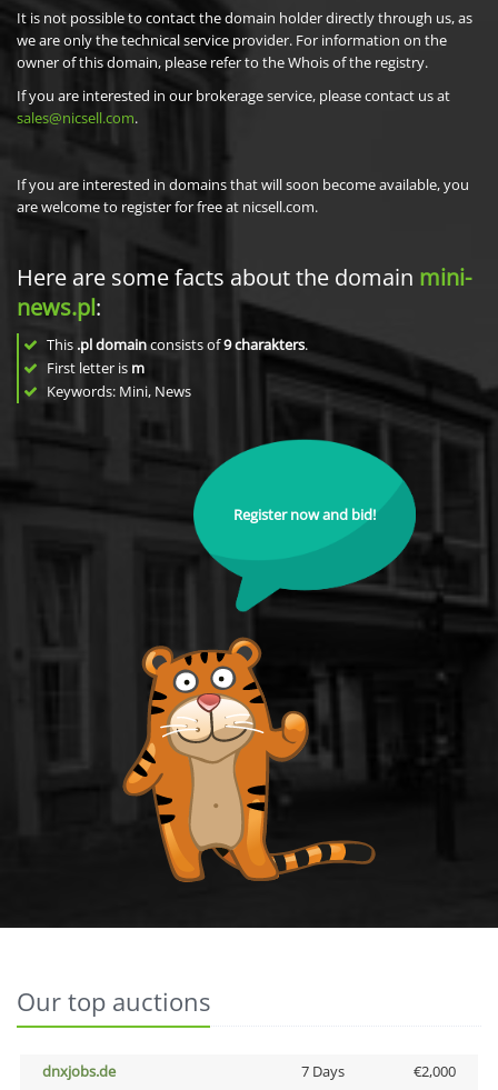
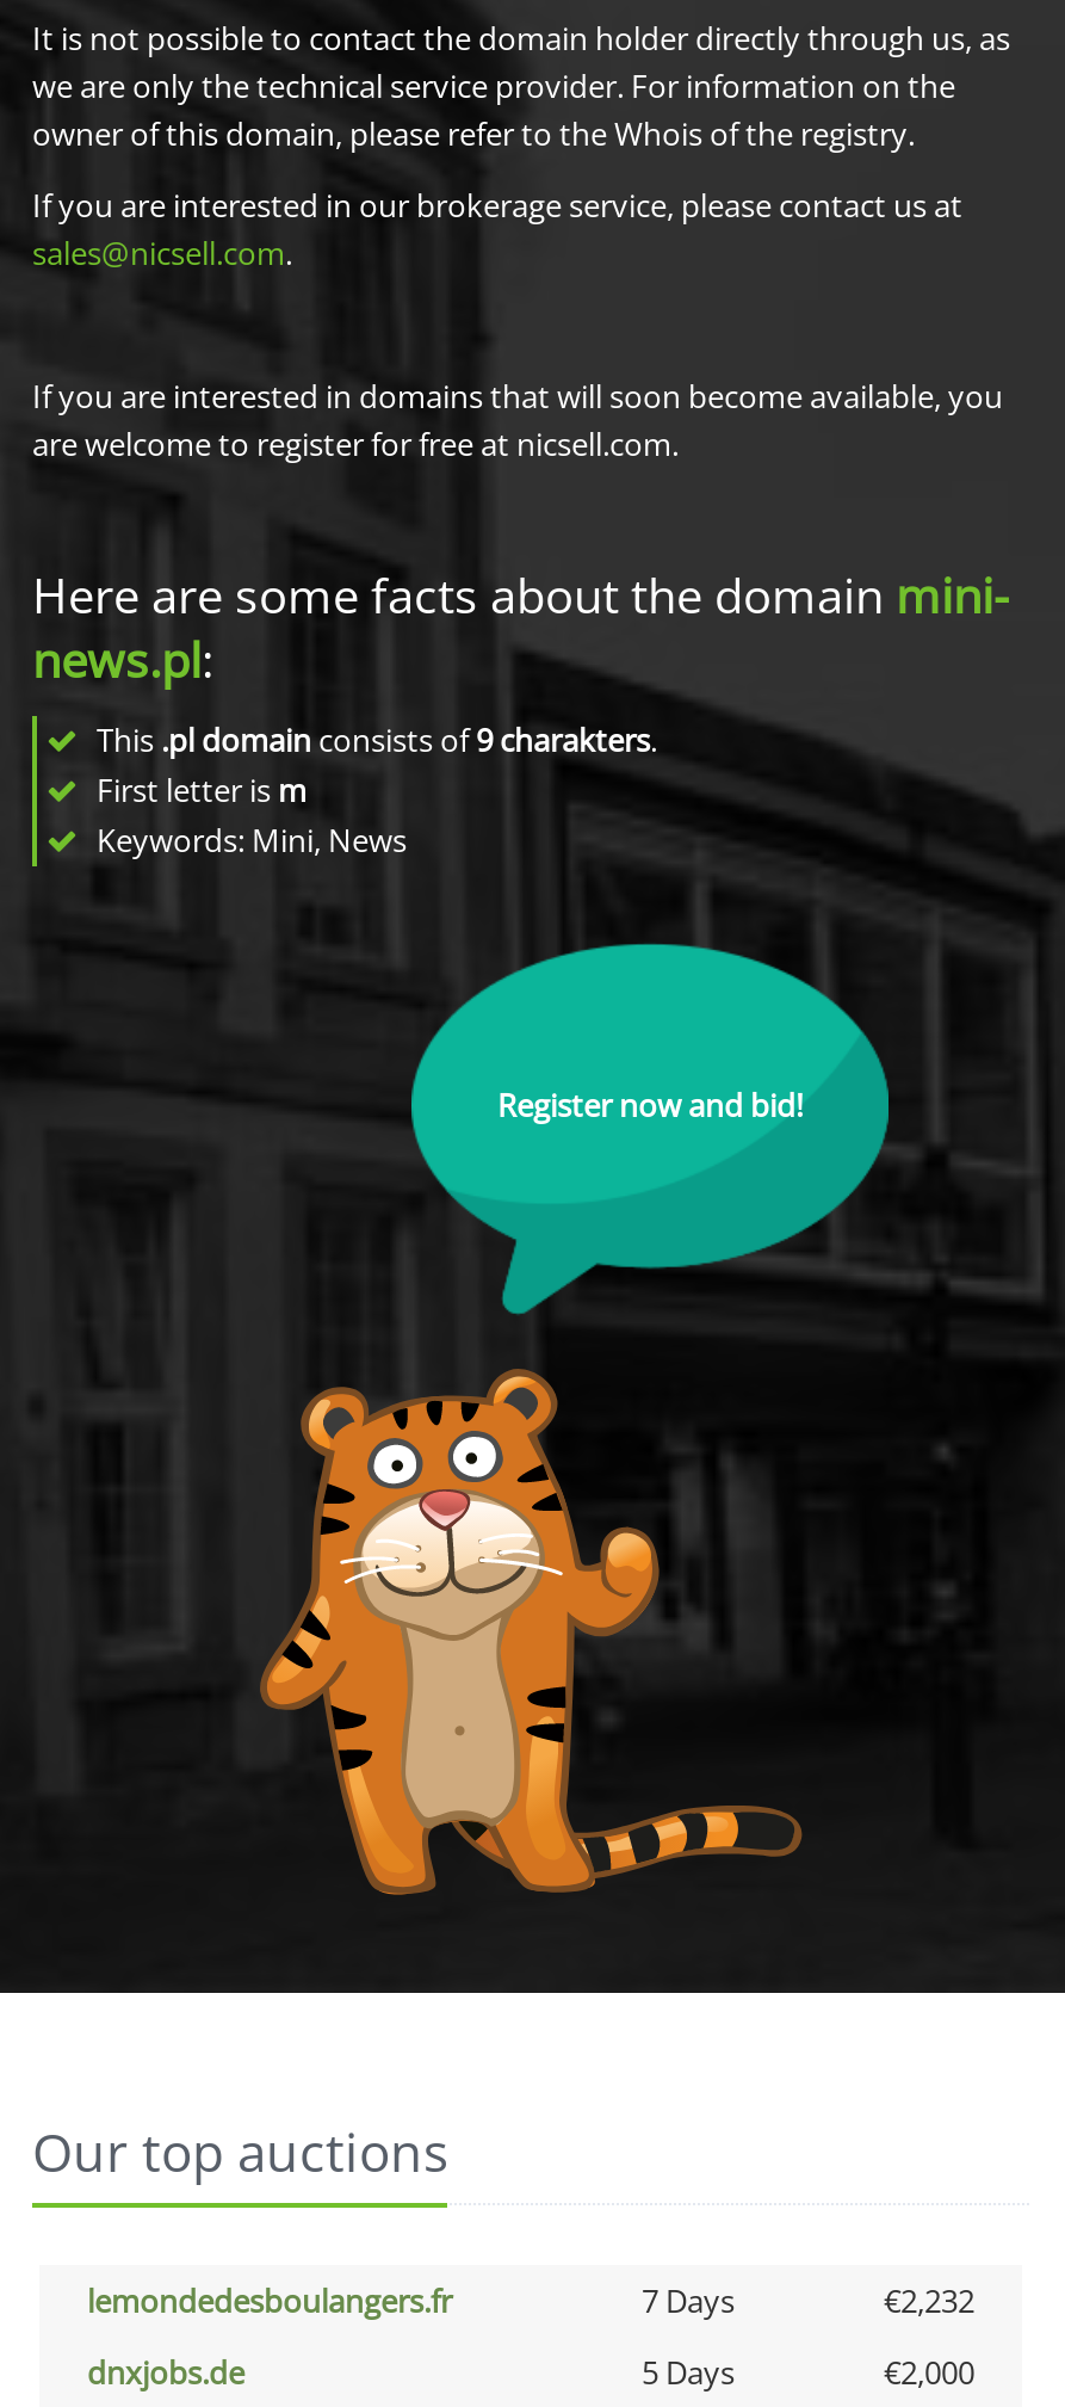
none -> [87,2279,974,2322] lemondedesboulangers.fr | 7 Days | €2,232
[301,1061,344,1081] 7 Days -> [642,2351,735,2394] 5 Days

